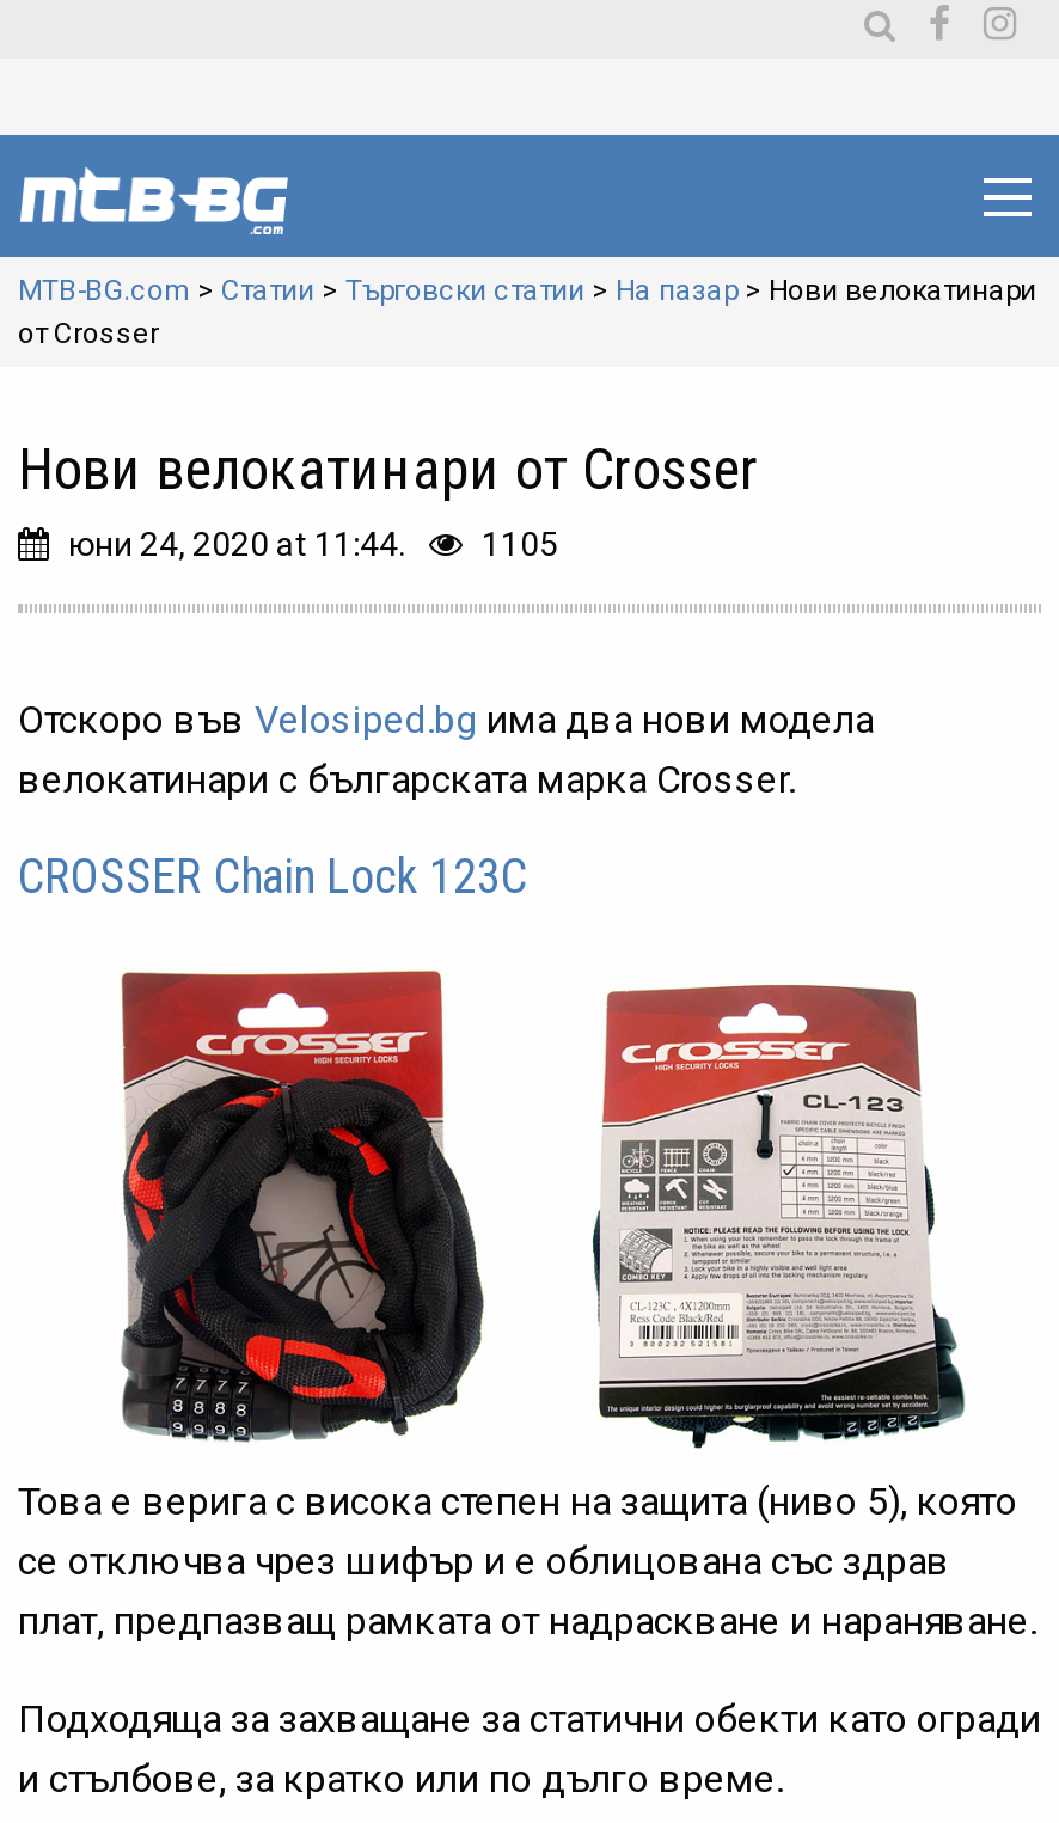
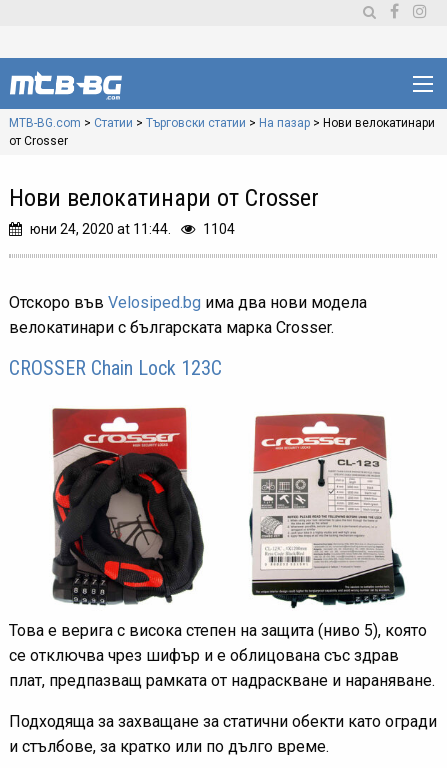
[68,525,558,563] юни 24, 2020 at 11:44. 1105 -> [30,221,235,237] юни 24, 2020 at 11:44. 1104

